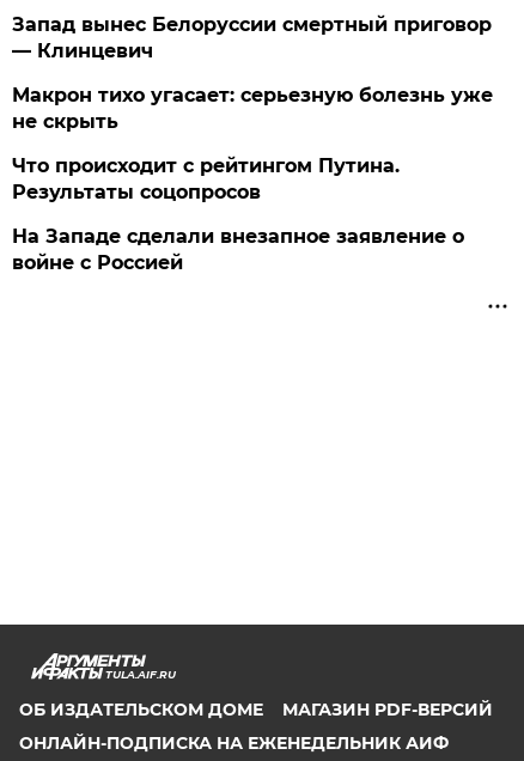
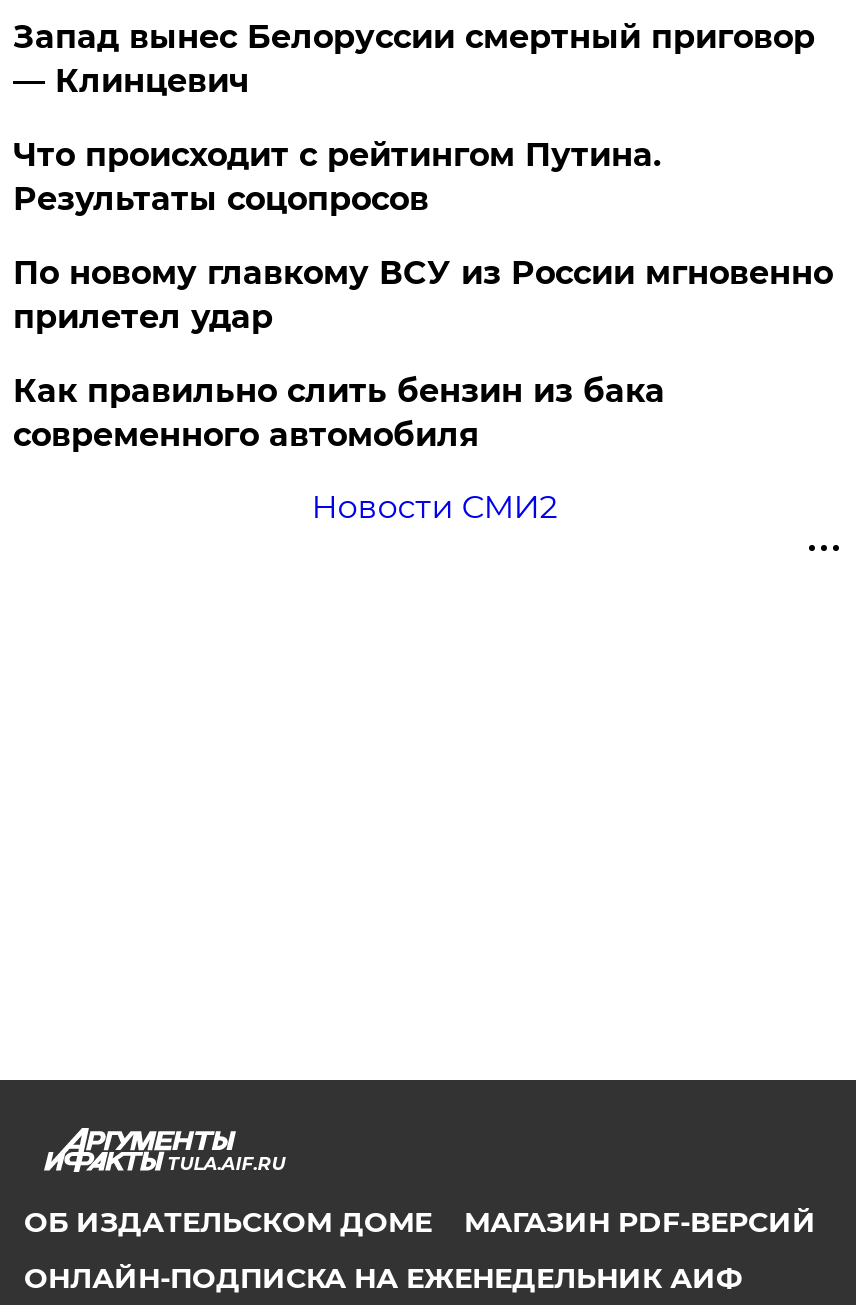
[12,84,493,133] Макрон тихо угасает: серьезную болезнь уже | не скрыть -> none
moved [12,154,400,203] -> [13,136,661,218]: Что происходит с рейтингом Путина. | Результаты соцопросов
[12,225,465,274] На Западе сделали внезапное заявление о | войне с Россией -> [13,254,833,526] По новому главкому ВСУ из России мгновенно | прилетел удар | Как правильно слить бензин из бака | современного автомобиля | Новости СМИ2

